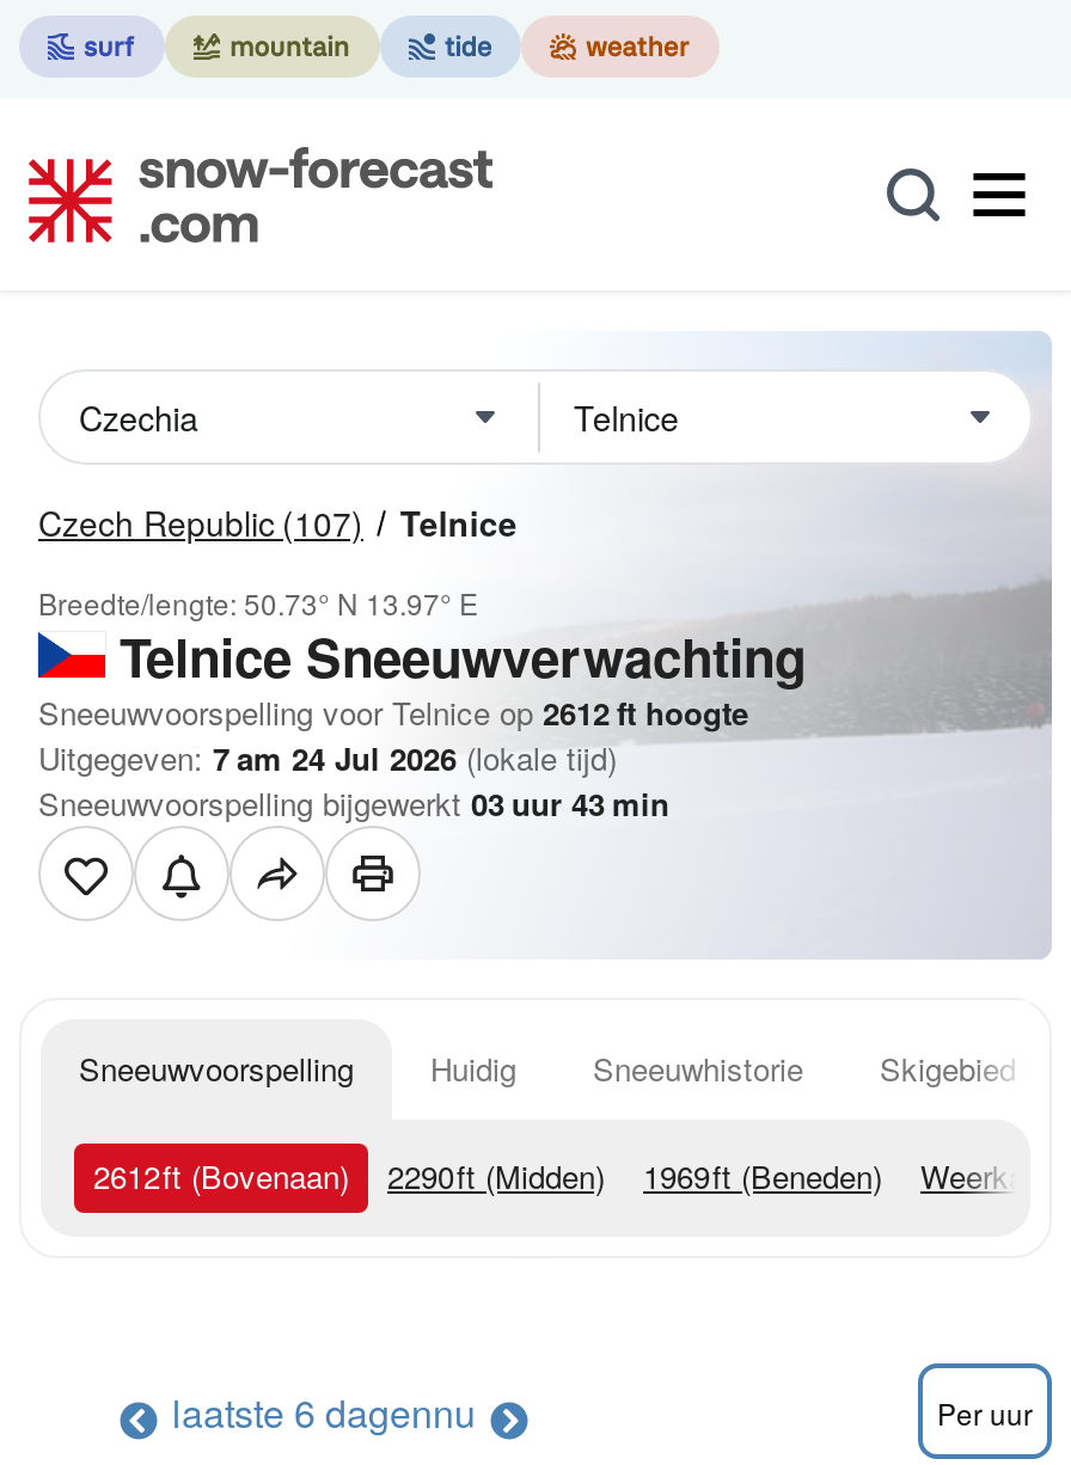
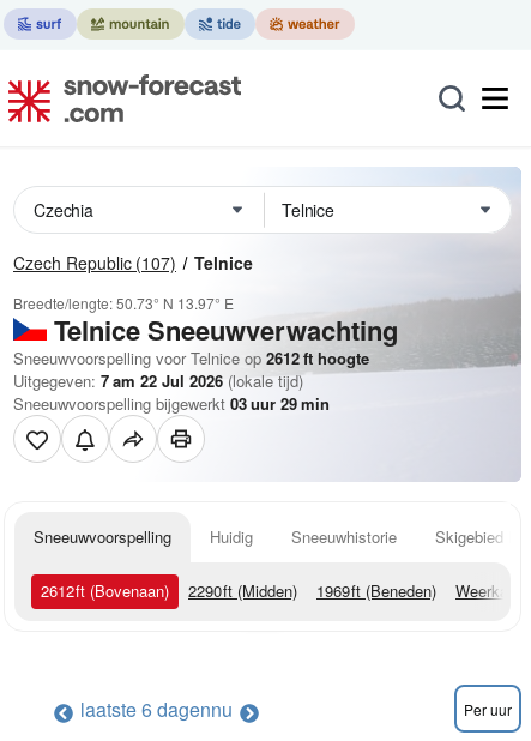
[38,735,617,780] Uitgegeven: 7 am 24 Jul 2026 (lokale tijd) -> [13,369,303,392] Uitgegeven: 7 am 22 Jul 2026 (lokale tijd)
[38,780,669,826] Sneeuwvoorspelling bijgewerkt 03 uur 43 min -> [13,392,330,415] Sneeuwvoorspelling bijgewerkt 03 uur 29 min

